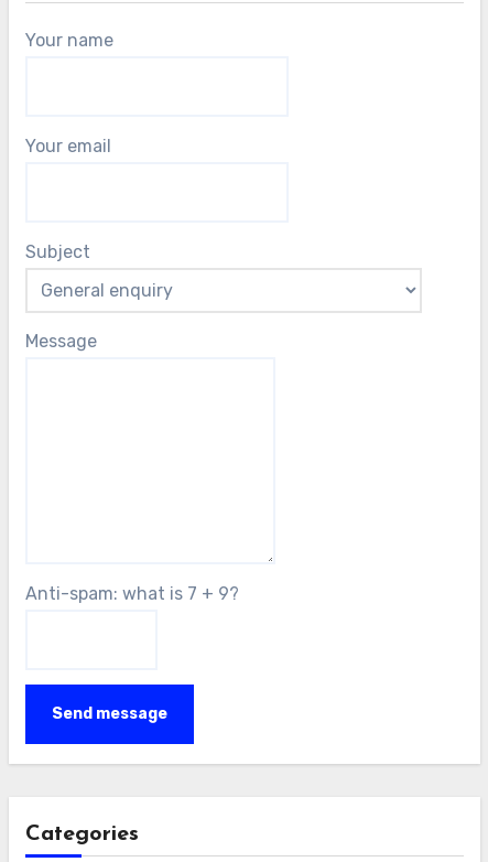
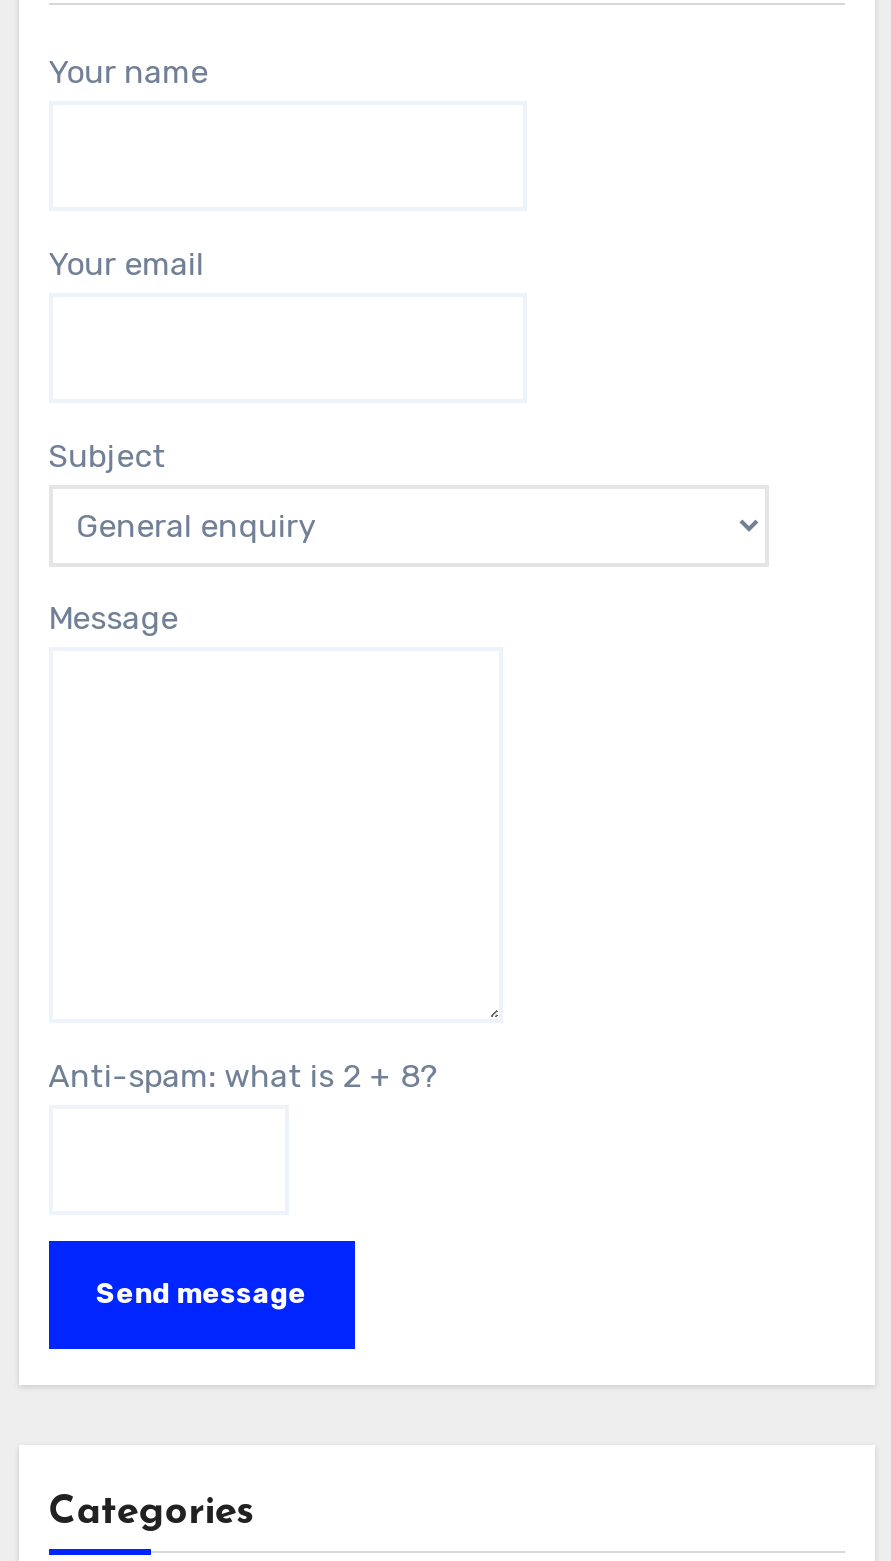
[25,583,239,604] Anti-spam: what is 7 + 9? -> [48,1057,438,1095] Anti-spam: what is 2 + 8?

